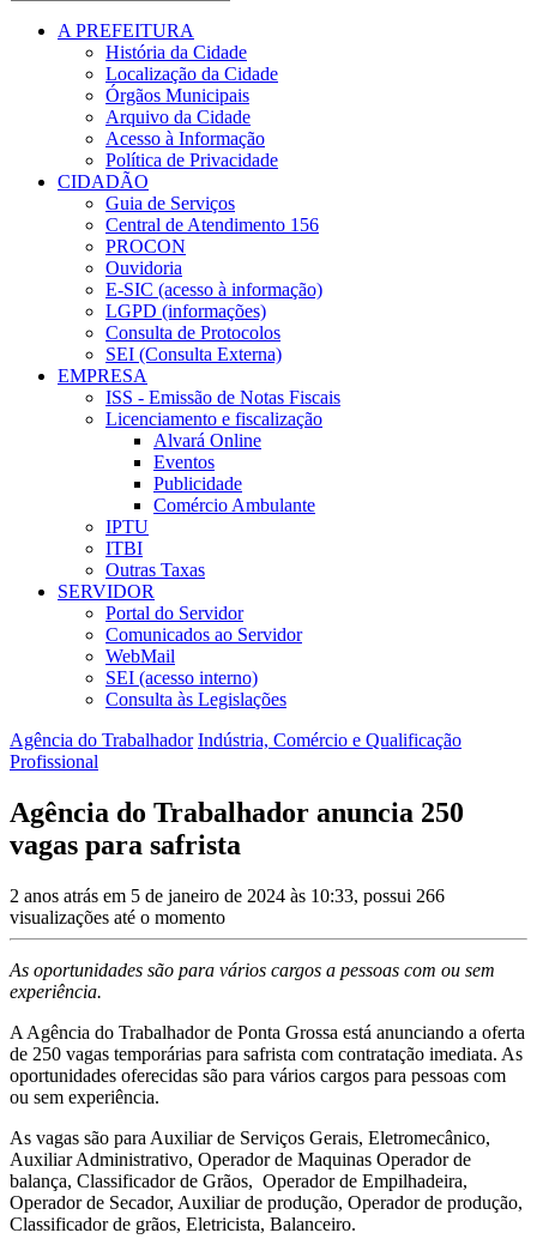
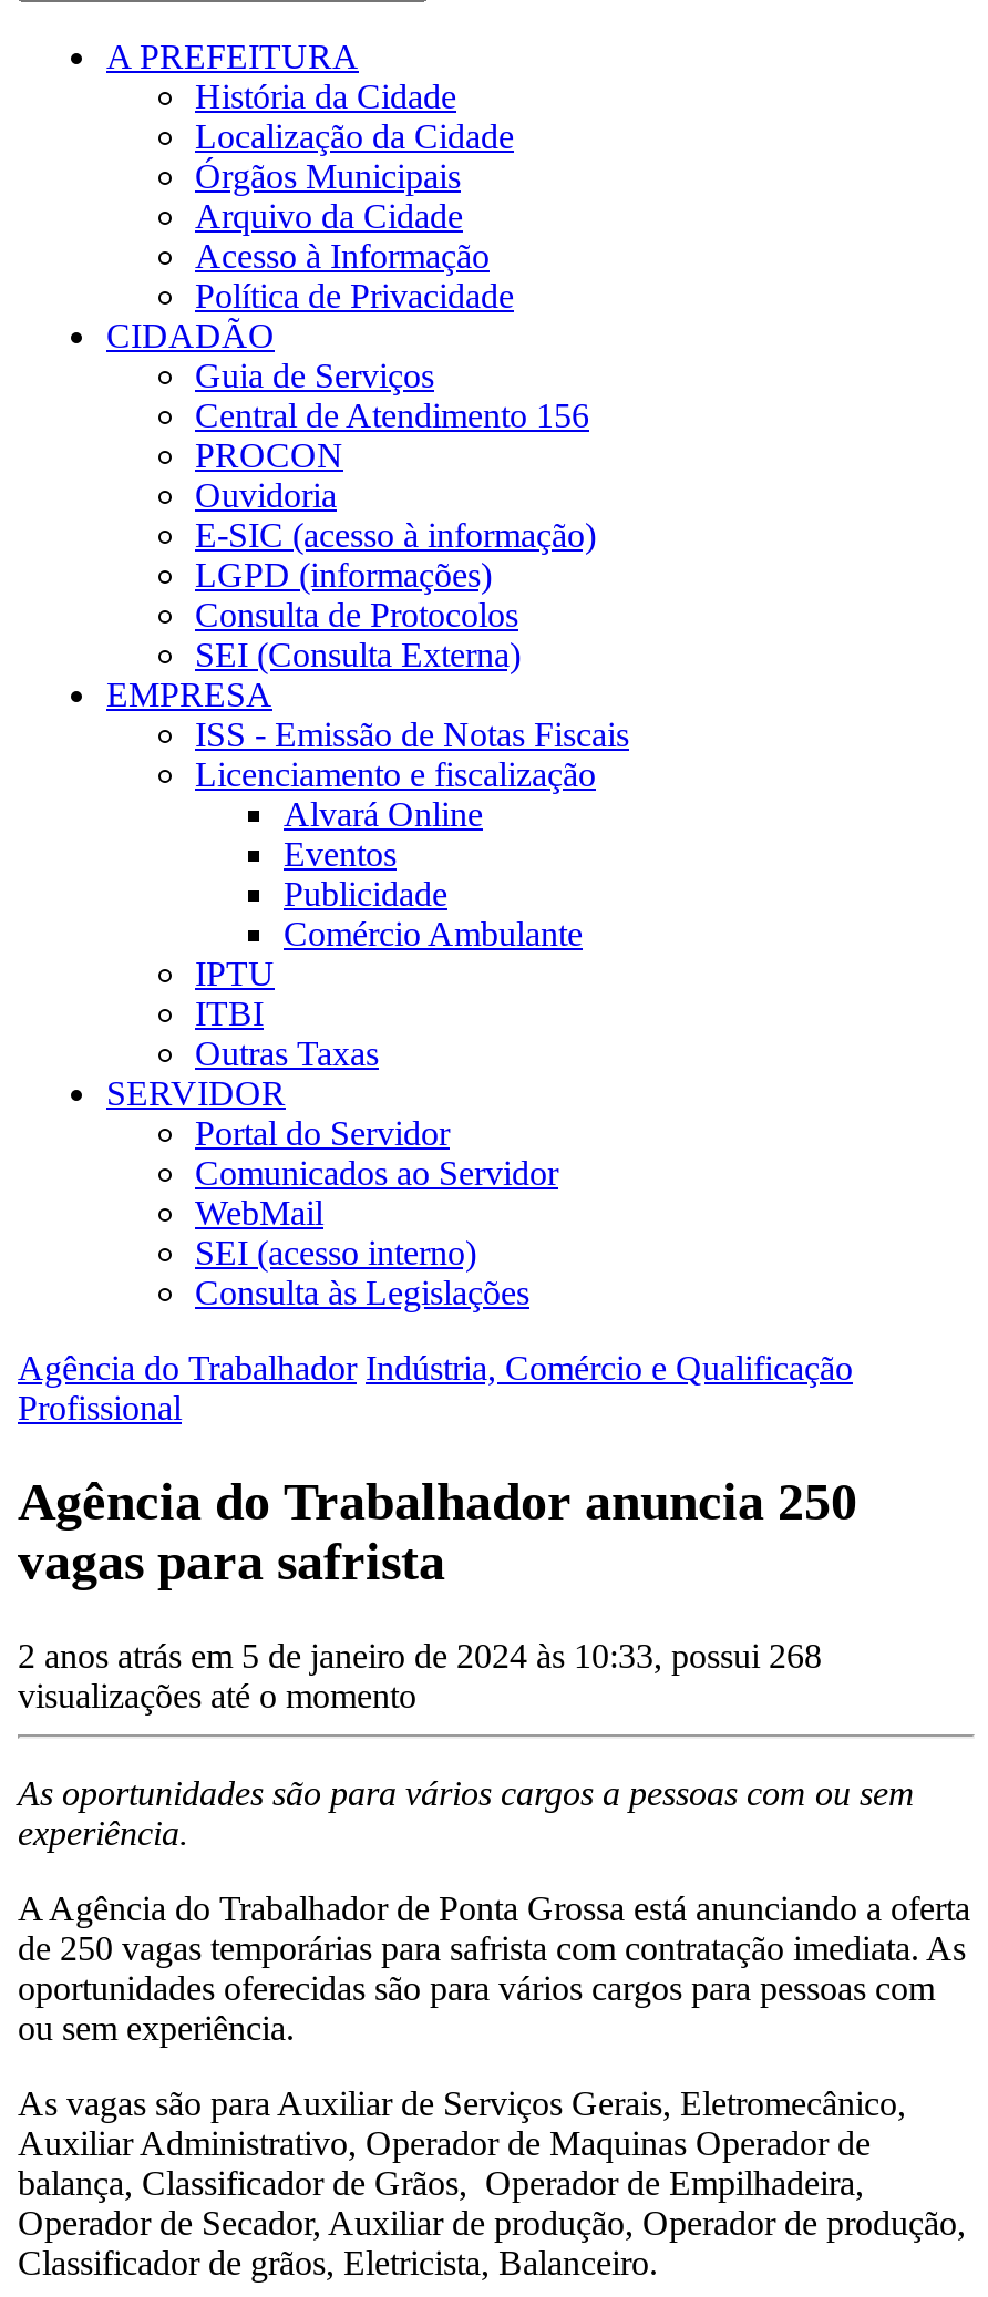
[10,885,445,906] 2 anos atrás em 5 de janeiro de 2024 às 10:33, possui 266 -> [18,1637,822,1674] 2 anos atrás em 5 de janeiro de 2024 às 10:33, possui 268

